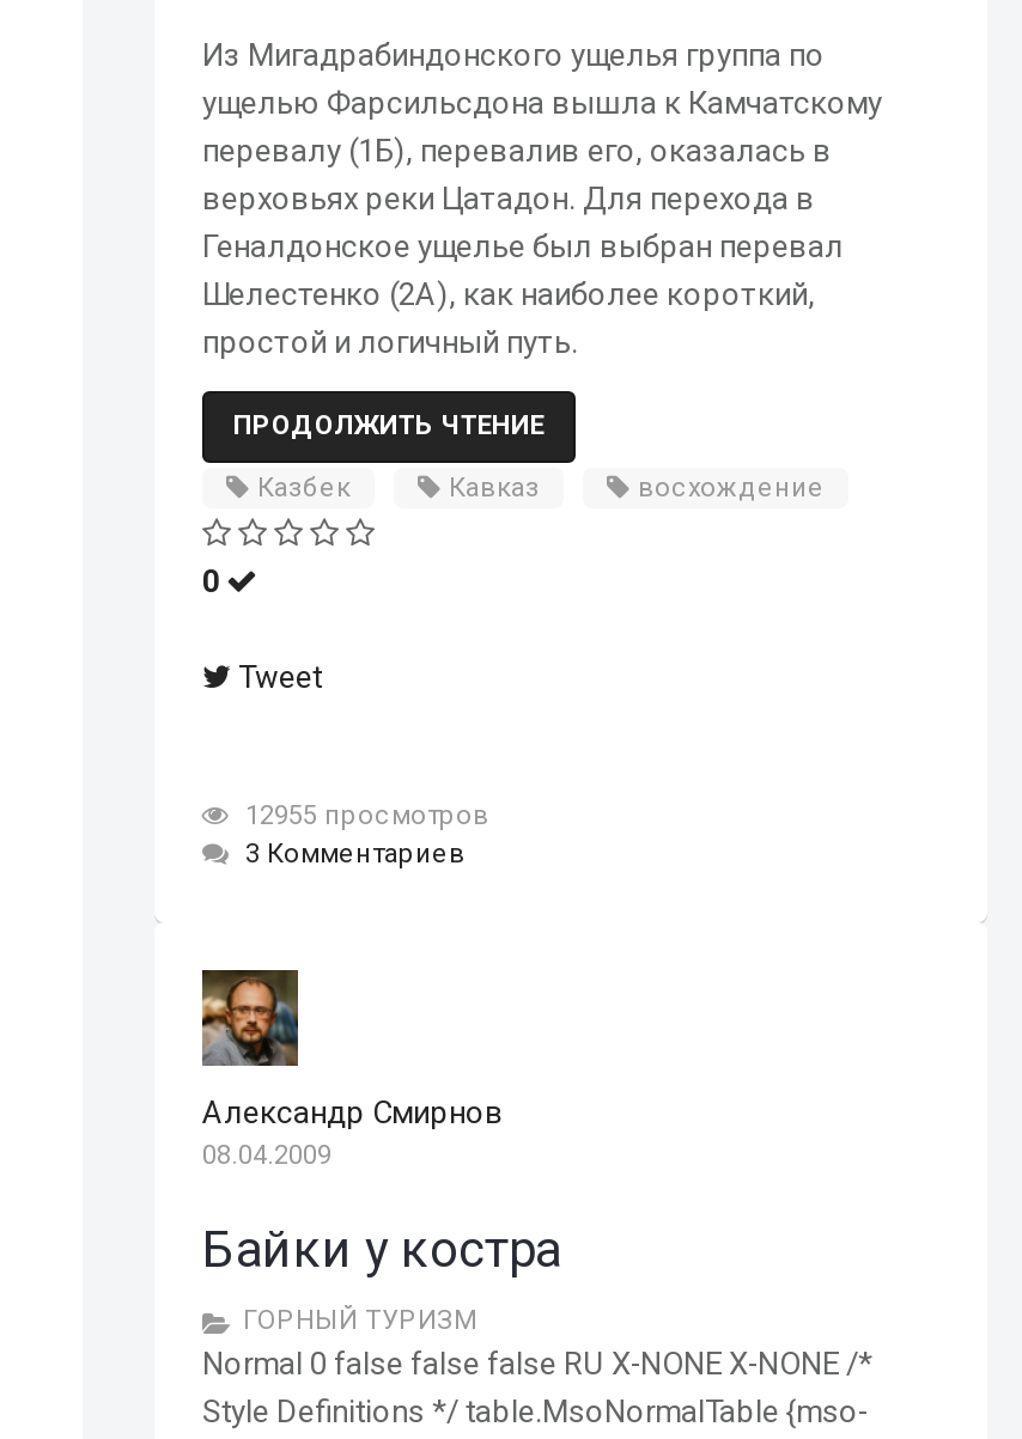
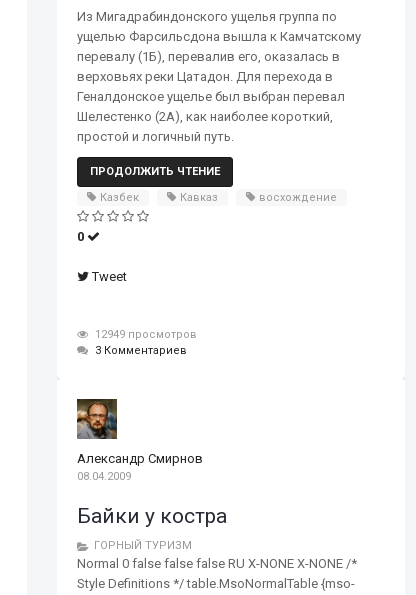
[238,800,489,831] 12955 просмотров -> [92,328,197,341] 12949 просмотров

